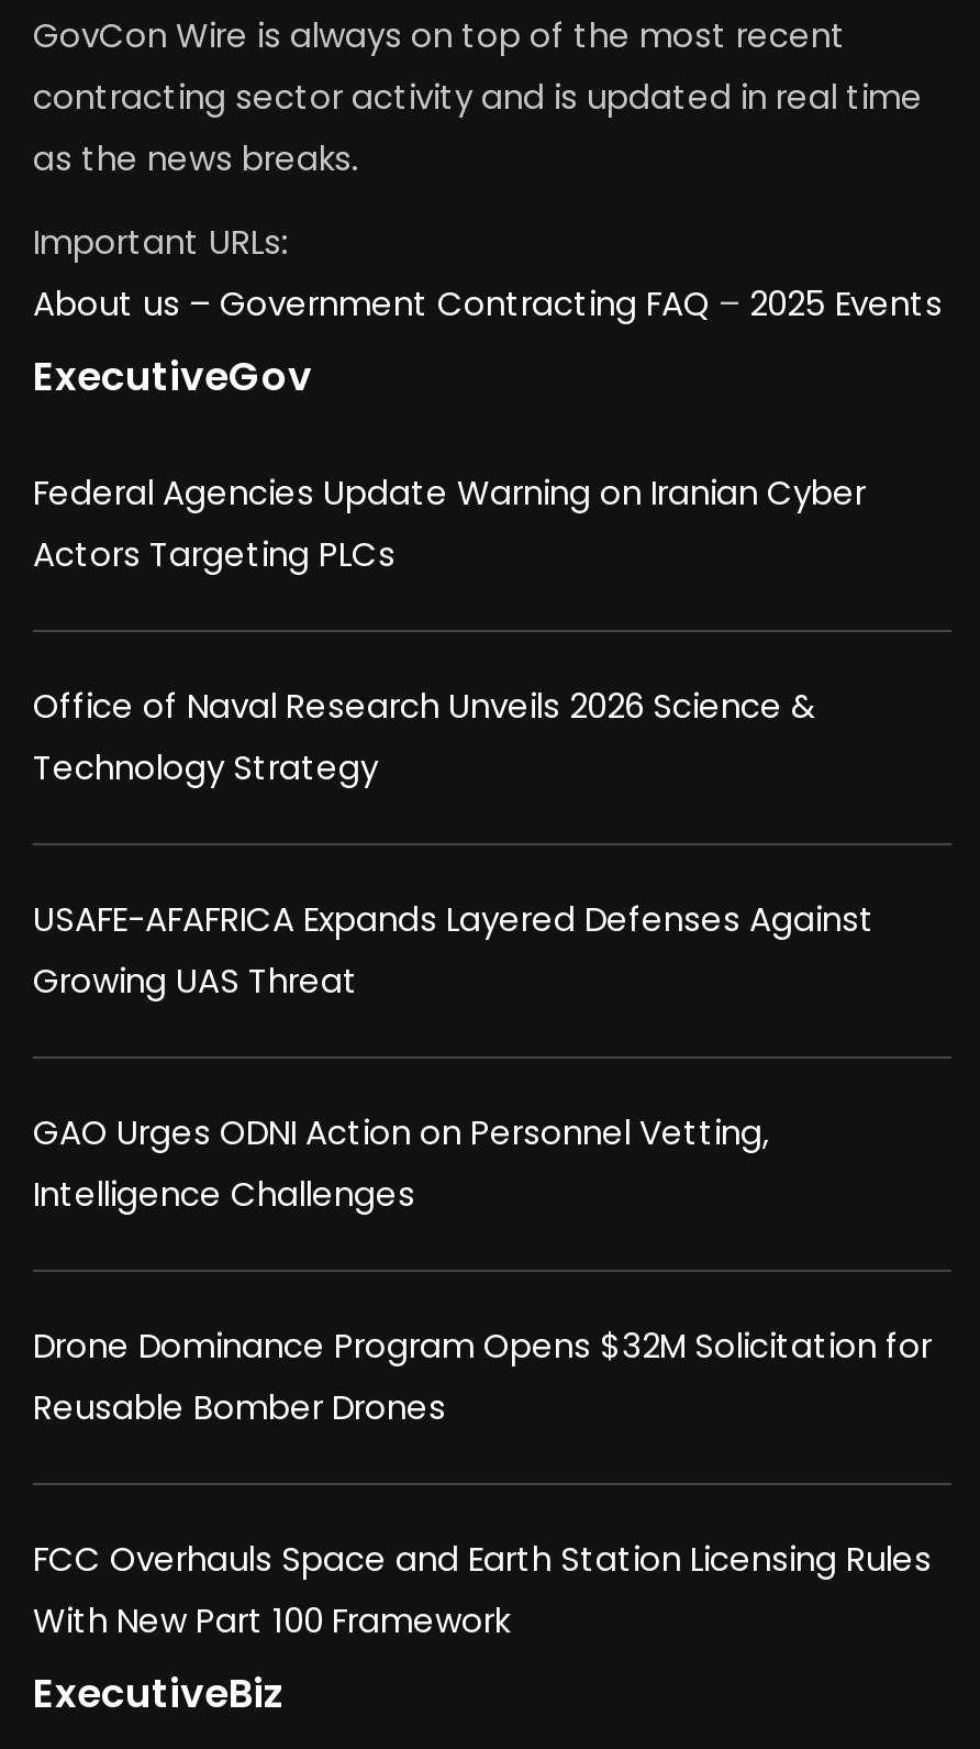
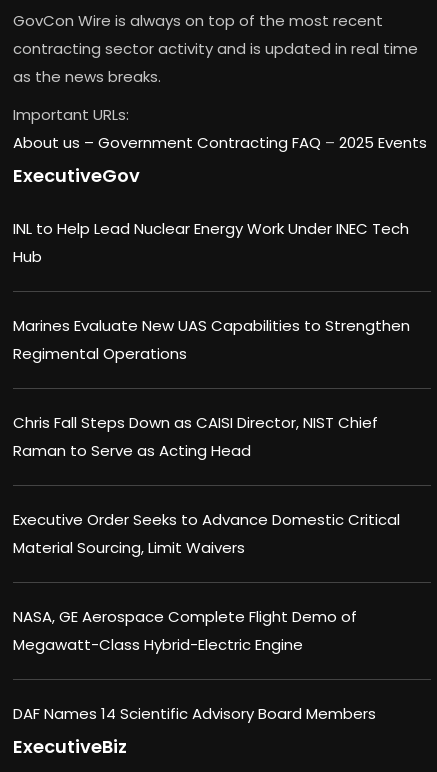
[33,470,866,578] Federal Agencies Update Warning on Iranian Cyber | Actors Targeting PLCs -> [13,218,409,267] INL to Help Lead Nuclear Energy Work Under INEC Tech | Hub
[33,683,815,791] Office of Naval Research Unveils 2026 Science & | Technology Strategy -> [13,315,410,364] Marines Evaluate New UAS Capabilities to Strengthen | Regimental Operations
[33,896,875,1004] USAFE-AFAFRICA Expands Layered Defenses Against | Growing UAS Threat -> [13,412,378,461] Chris Fall Steps Down as CAISI Director, NIST Chief | Raman to Serve as Acting Head
[33,1110,769,1217] GAO Urges ODNI Action on Personnel Vetting, | Intelligence Challenges -> [13,509,400,558] Executive Order Seeks to Advance Domestic Critical | Material Sourcing, Limit Waivers
[33,1323,932,1431] Drone Dominance Program Opens $32M Solicitation for | Reusable Bomber Drones -> [13,606,357,655] NASA, GE Aerospace Complete Flight Demo of | Megawatt-Class Hybrid-Electric Engine
[33,1536,932,1644] FCC Overhauls Space and Earth Station Licensing Rules | With New Part 100 Framework -> [13,703,376,724] DAF Names 14 Scientific Advisory Board Members

